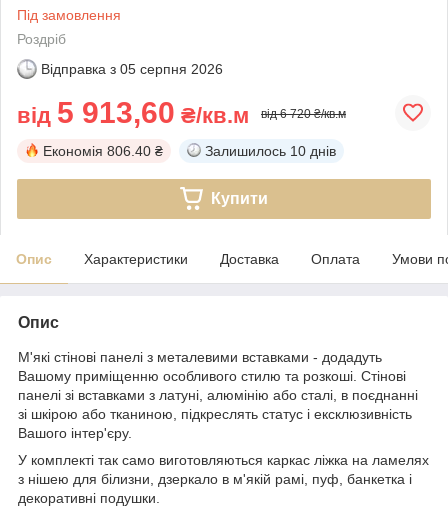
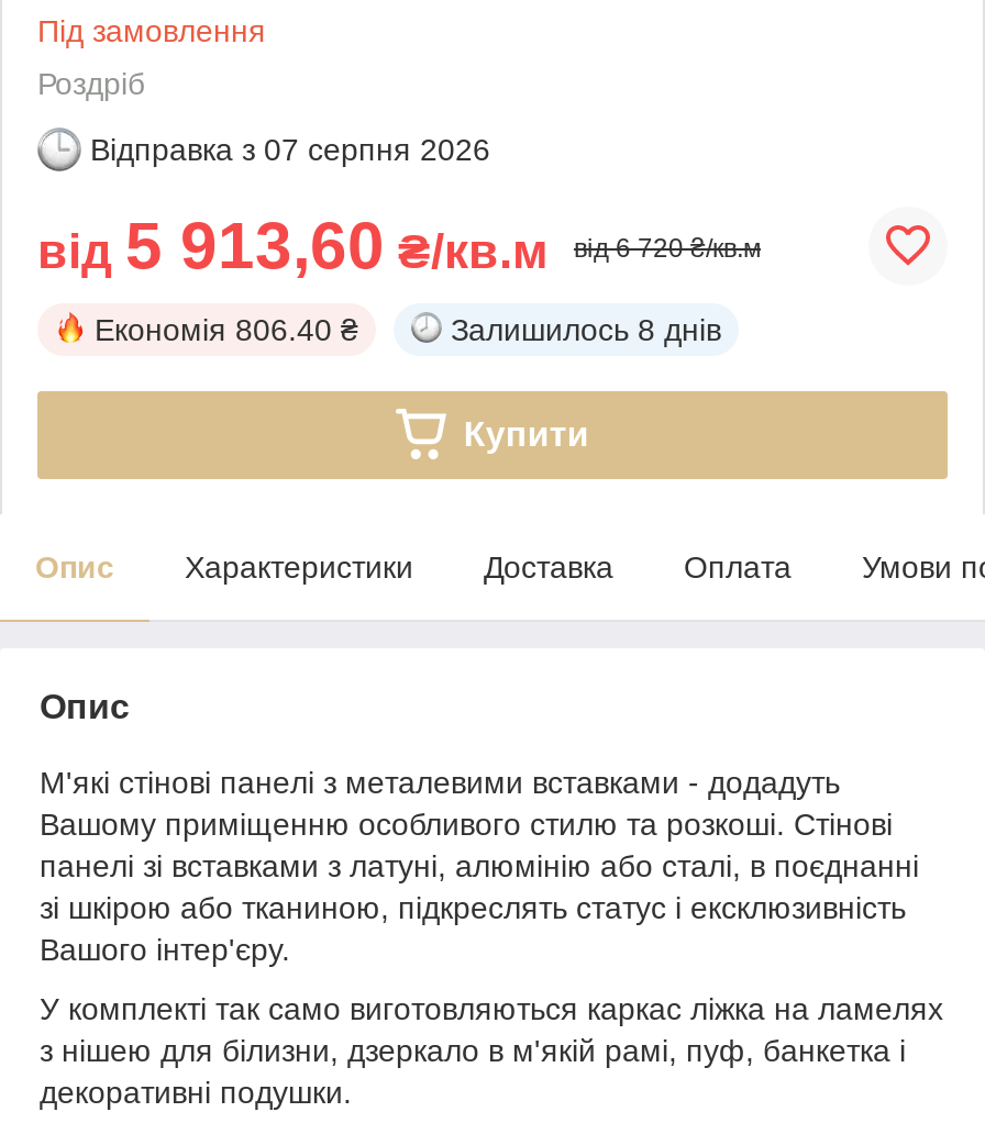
[41,61,223,77] Відправка з 05 серпня 2026 -> [90,131,490,167] Відправка з 07 серпня 2026
[205,143,336,159] Залишилось 10 днів -> [451,312,721,347] Залишилось 8 днів

